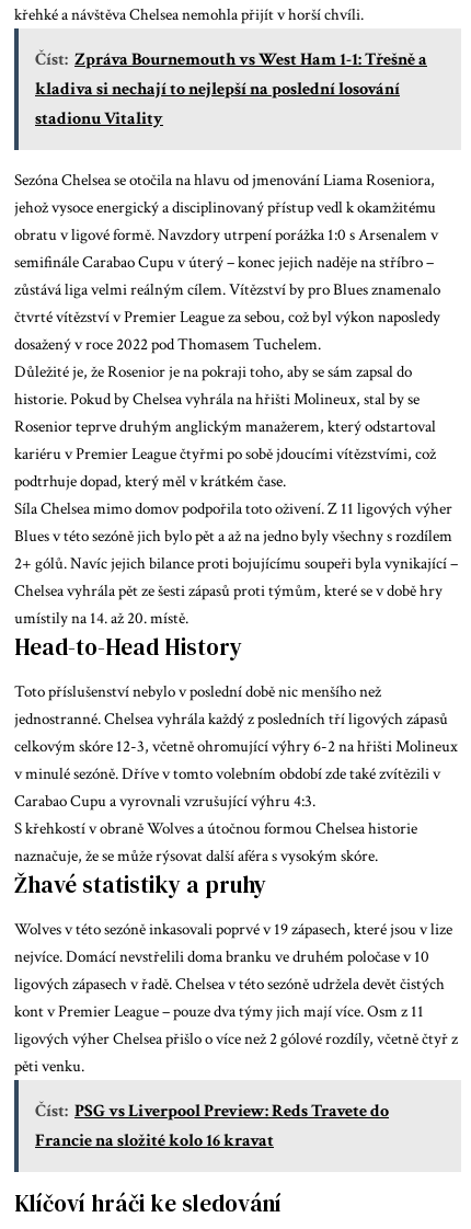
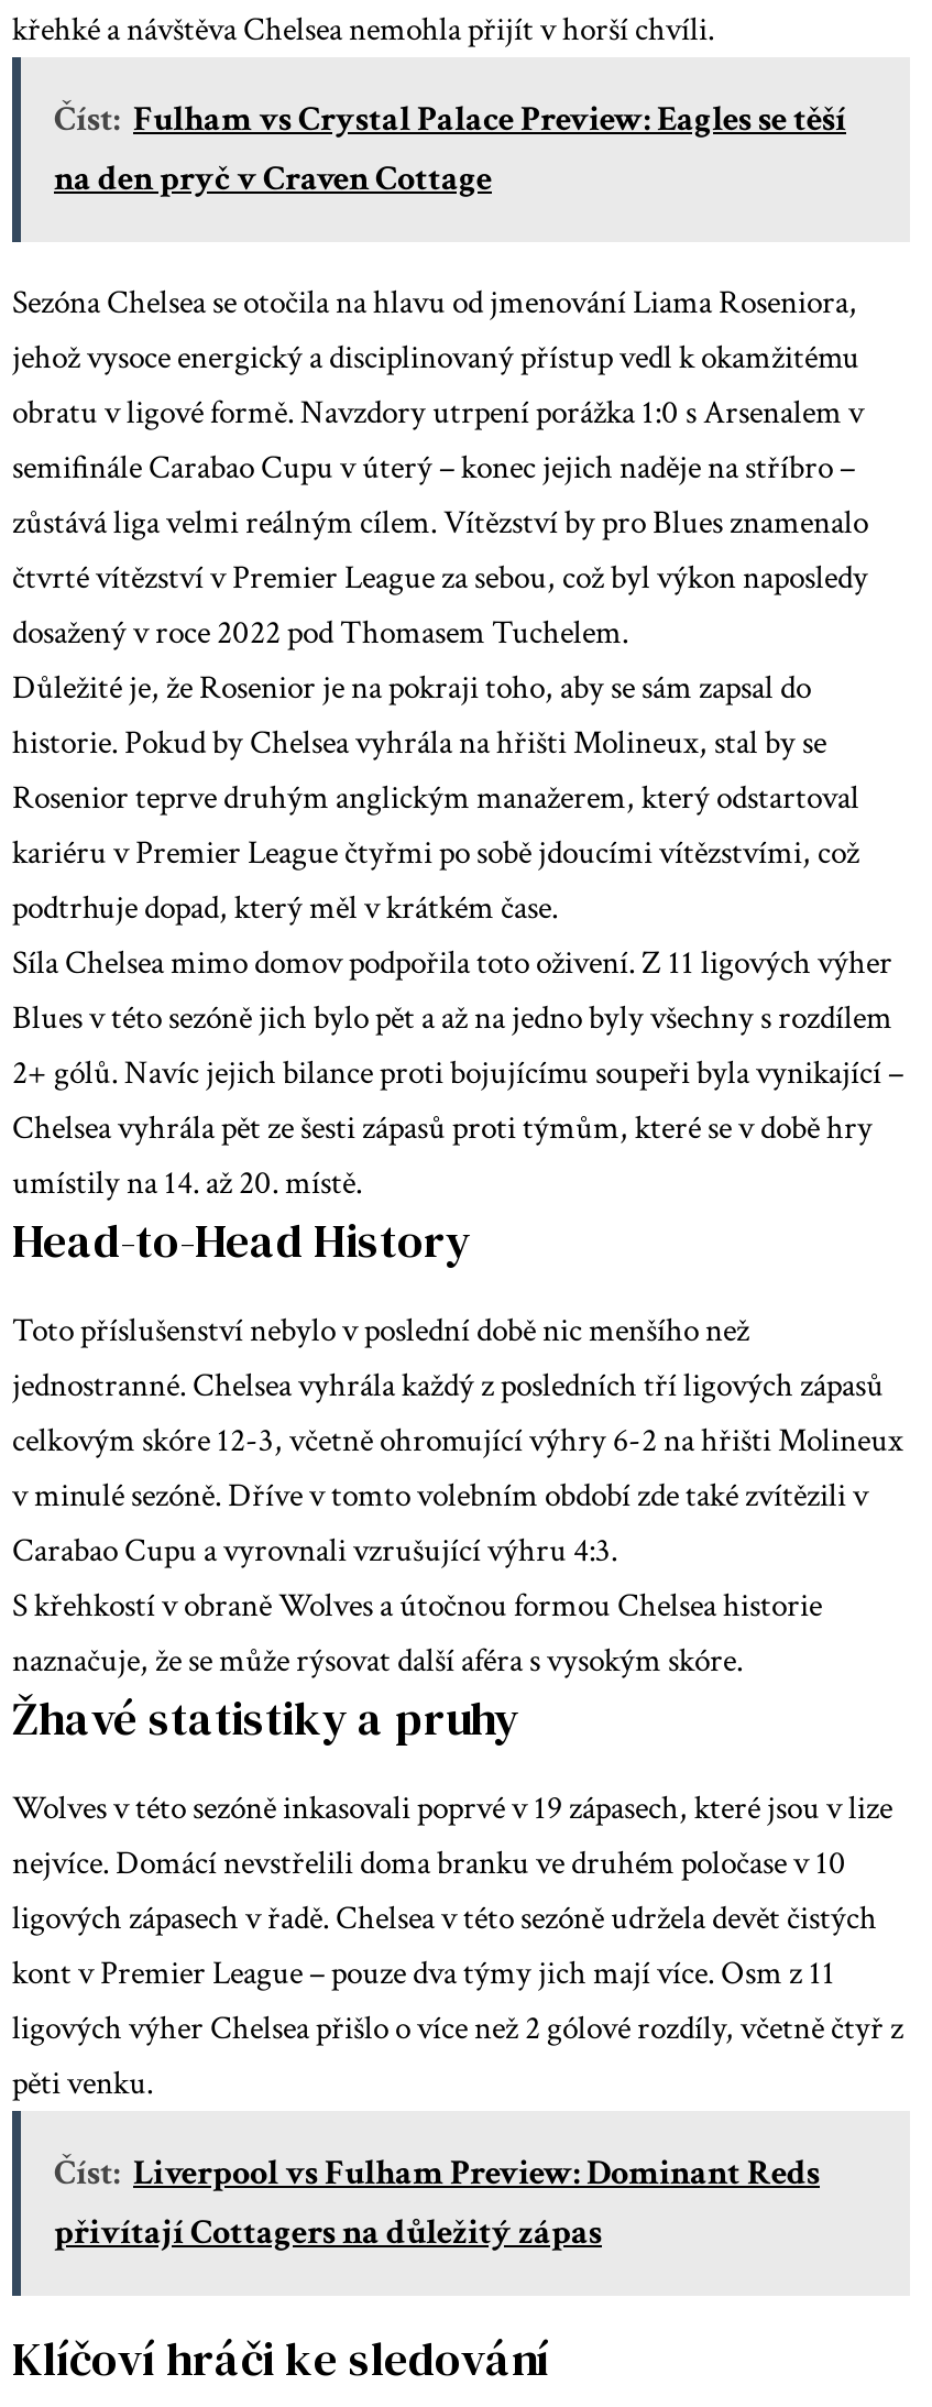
[35,48,427,130] Číst: Zpráva Bournemouth vs West Ham 1-1: Třešně a | kladiva si nechají to nejlepší na poslední losování | stadionu Vitality -> [54,96,846,202] Číst: Fulham vs Crystal Palace Preview: Eagles se těší | na den pryč v Craven Cottage
[35,1100,389,1153] Číst: PSG vs Liverpool Preview: Reds Travete do | Francie na složité kolo 16 kravat -> [54,2151,820,2257] Číst: Liverpool vs Fulham Preview: Dominant Reds | přivítají Cottagers na důležitý zápas

